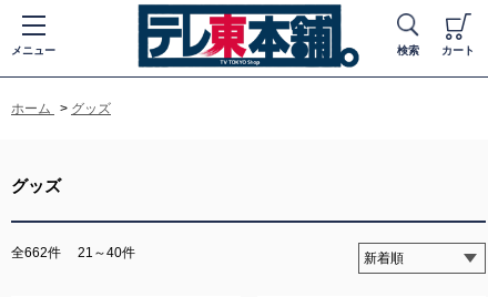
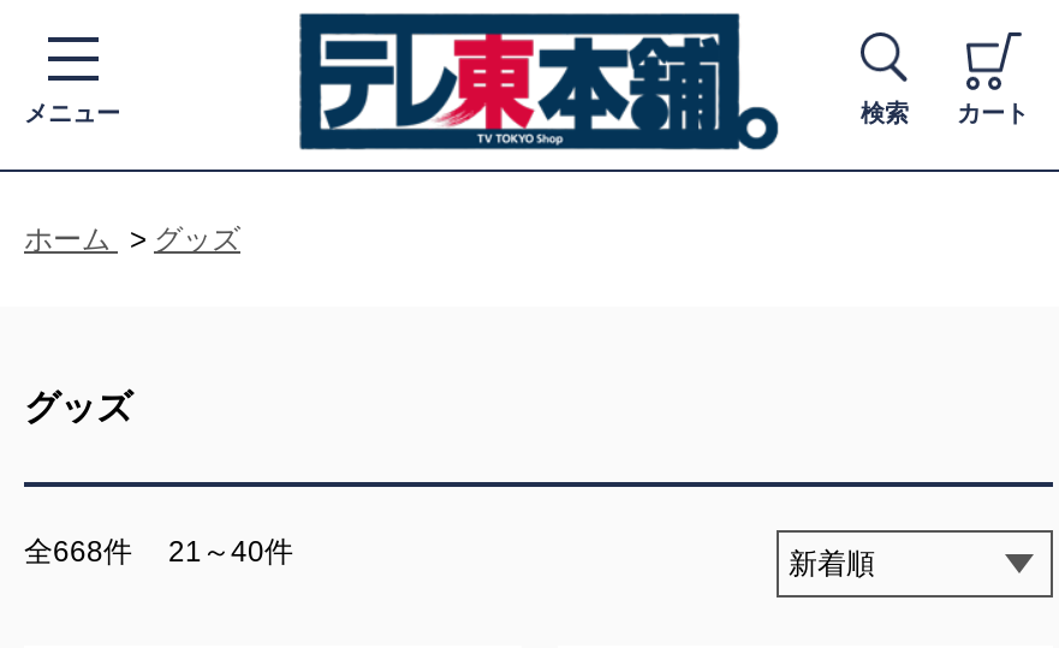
[11,245,135,260] 全662件 21～40件 -> [24,535,293,568] 全668件 21～40件

